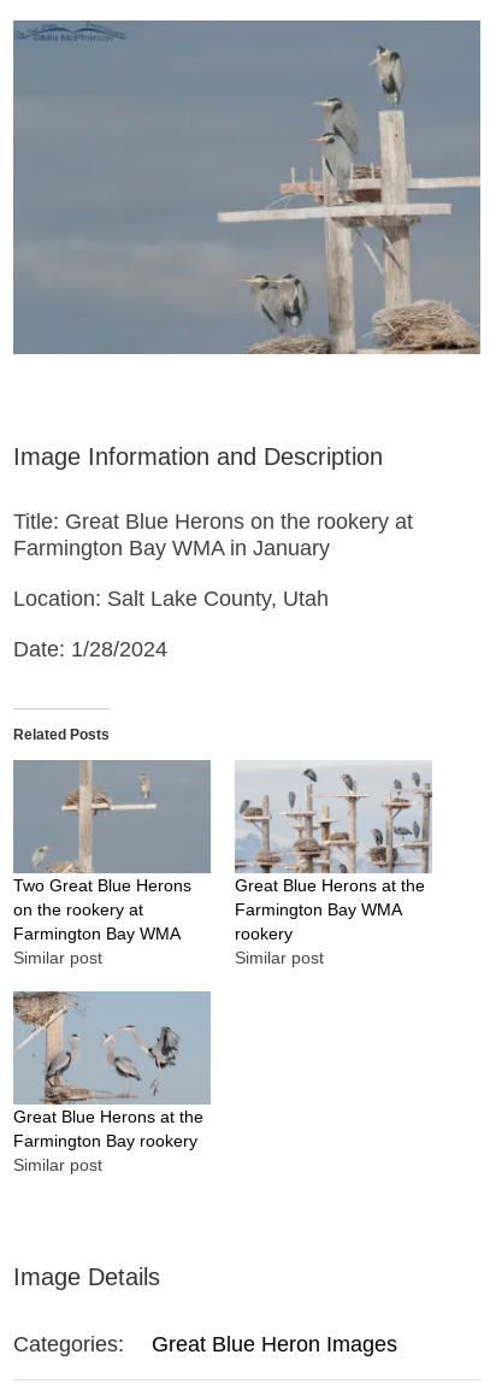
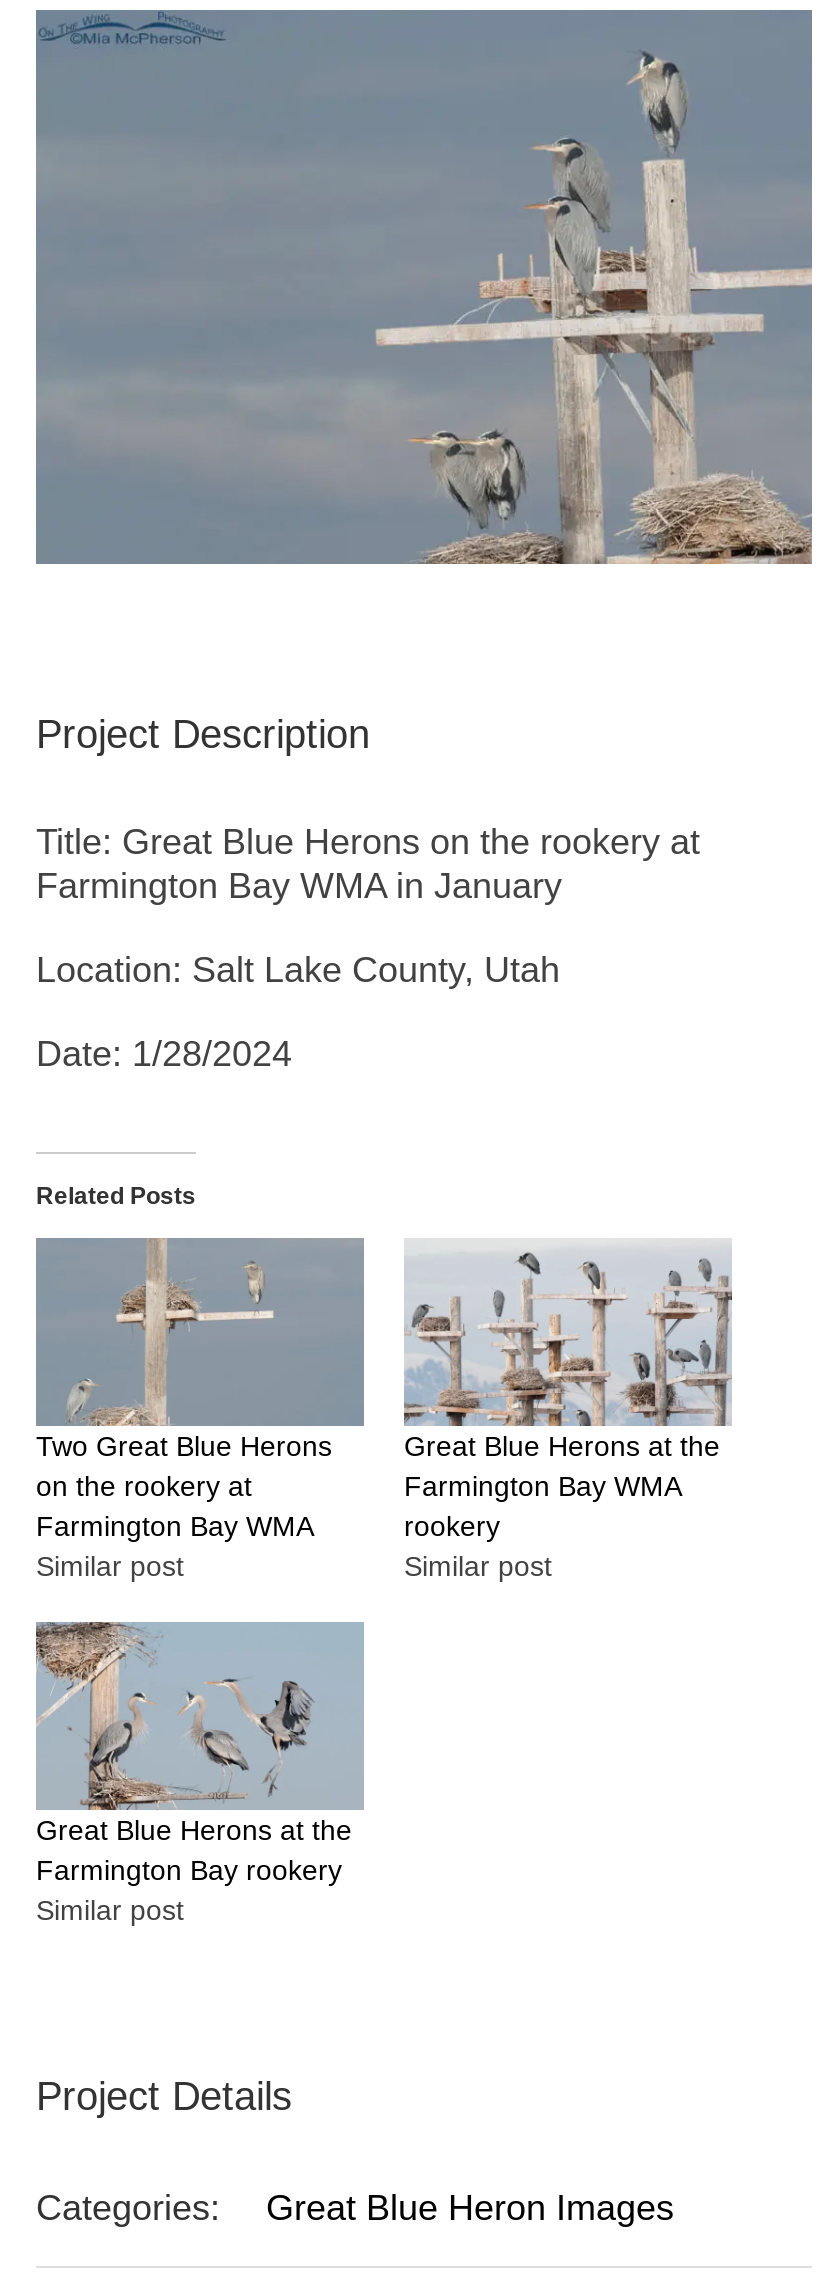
[13,444,383,470] Image Information and Description -> [36,713,370,757] Project Description
[13,1263,160,1290] Image Details -> [36,2074,292,2118] Project Details

